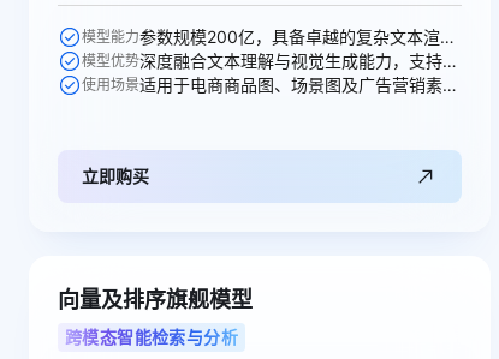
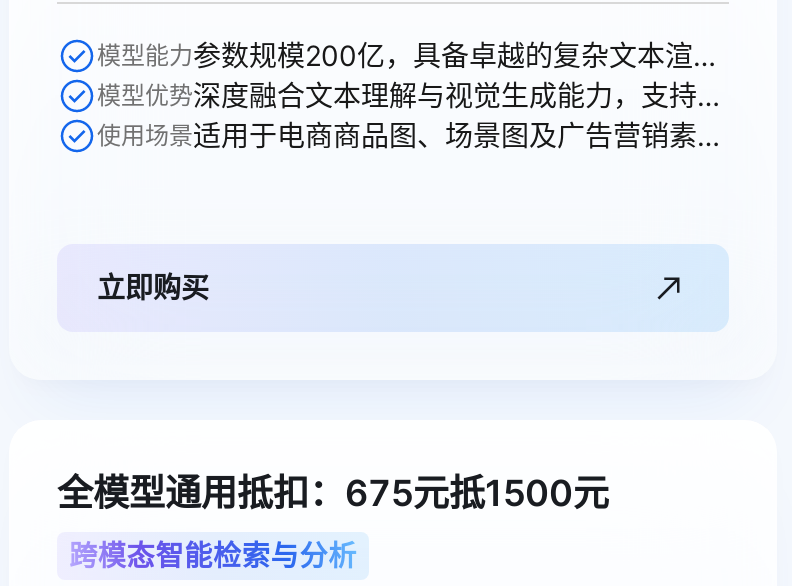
[58,286,253,312] 向量及排序旗舰模型 -> [57,472,609,514] 全模型通用抵扣：675元抵1500元

